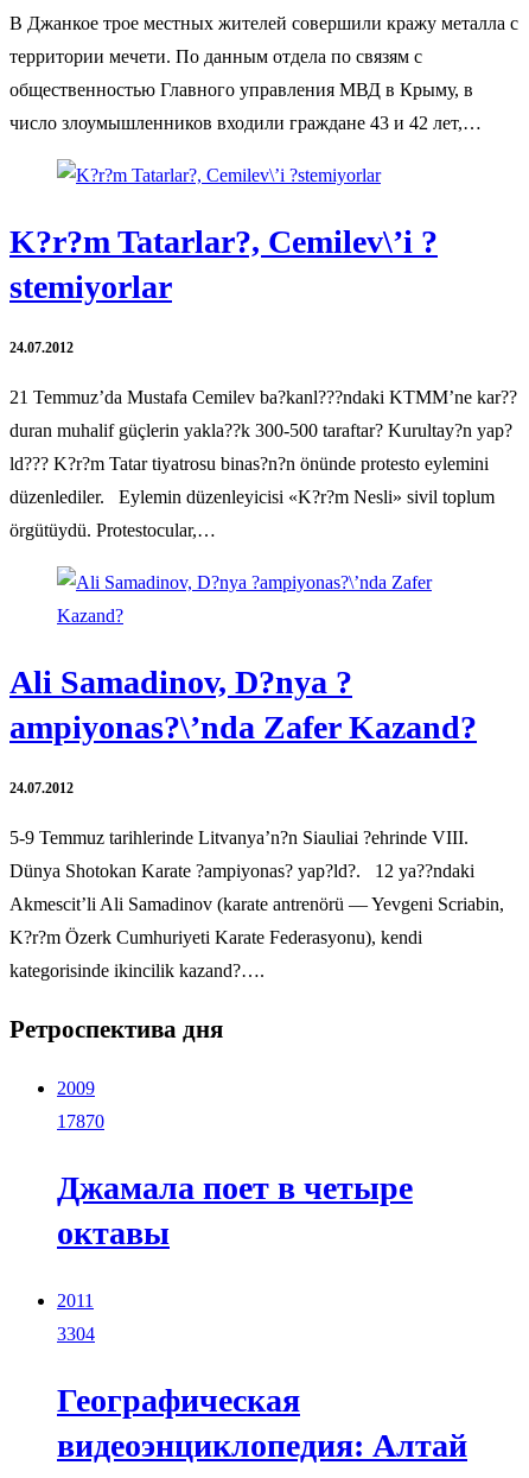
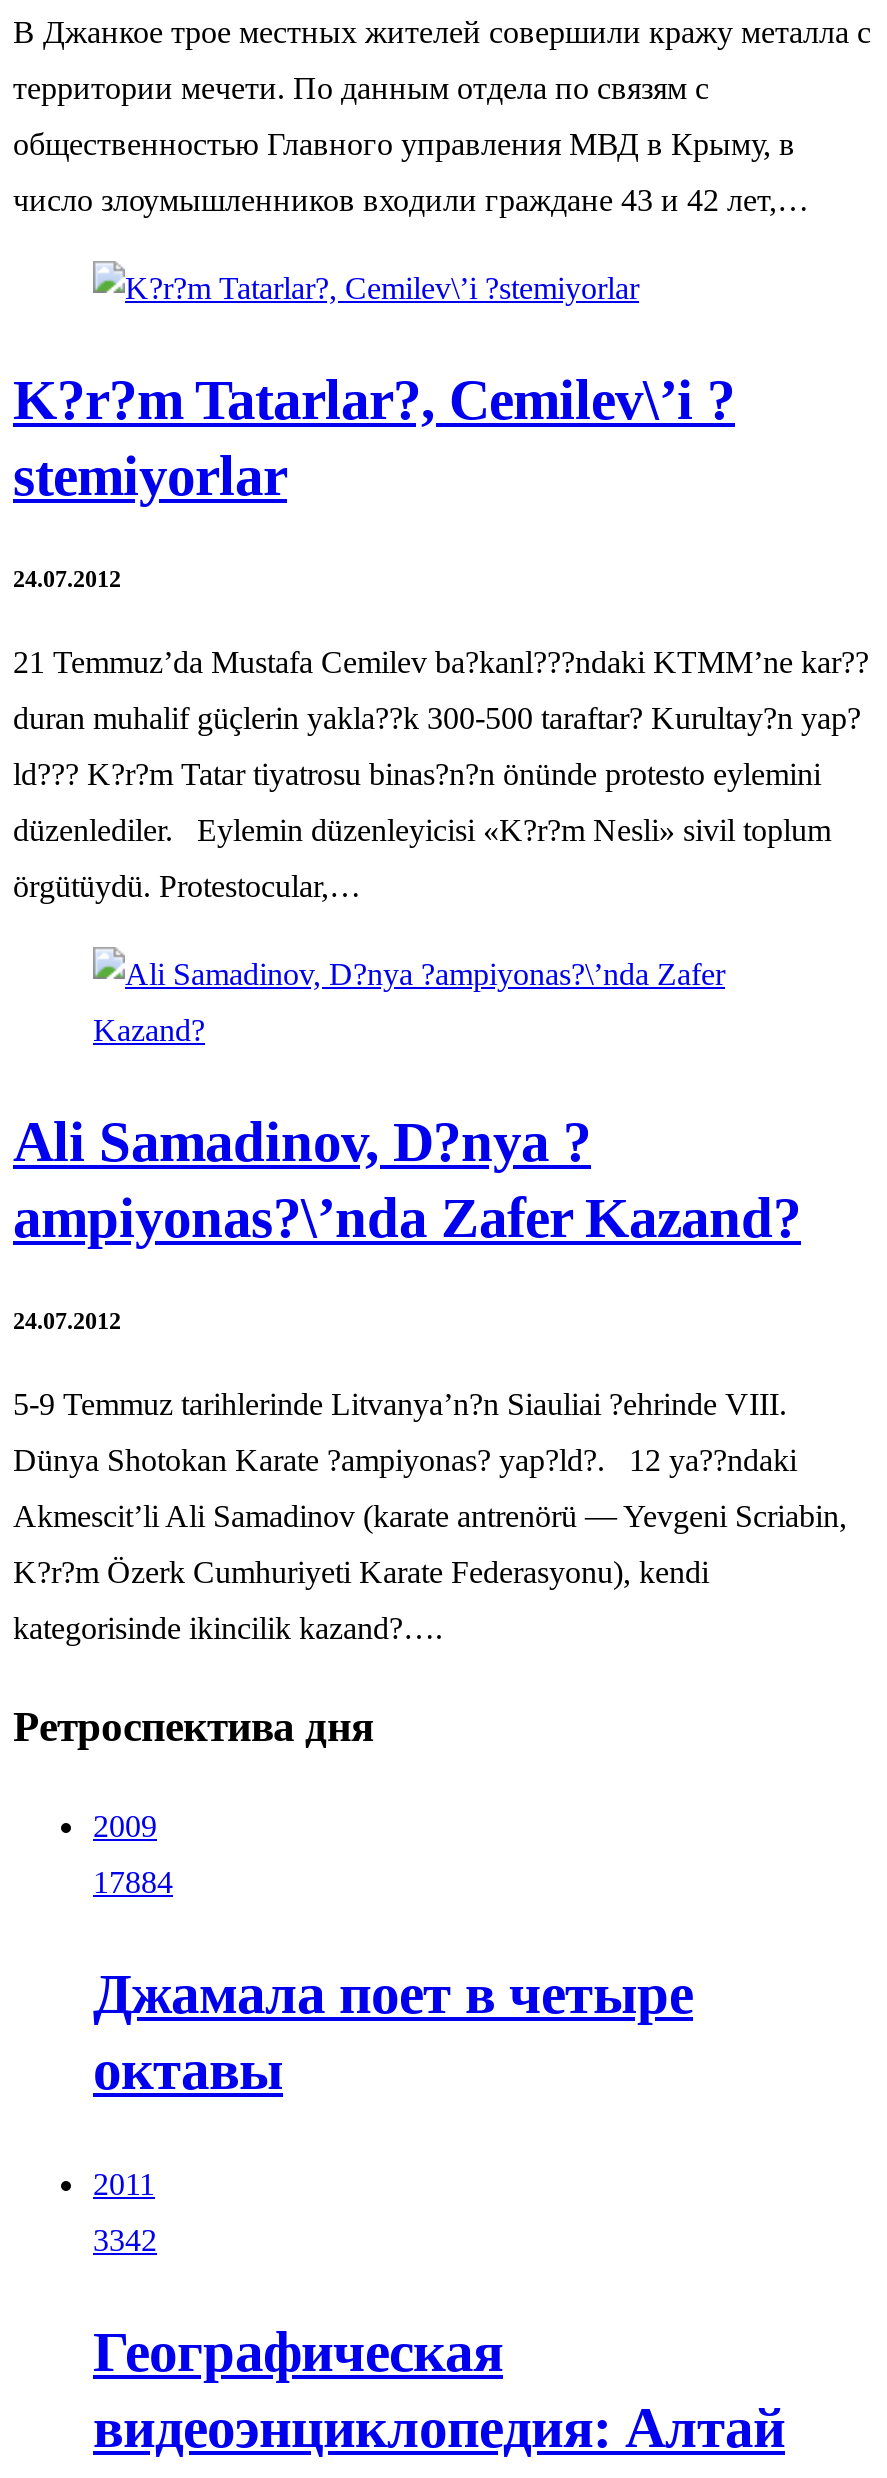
[57,1111,104,1131] 17870 -> [93,1864,173,1898] 17884
[57,1323,95,1344] 3304 -> [93,2223,157,2257] 3342

